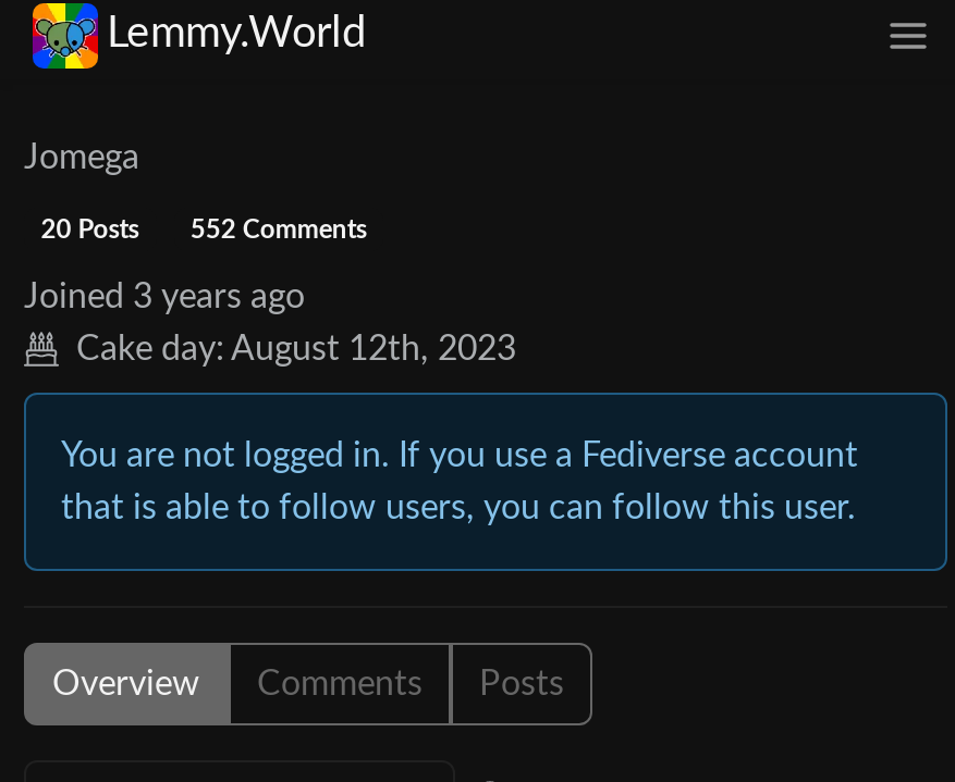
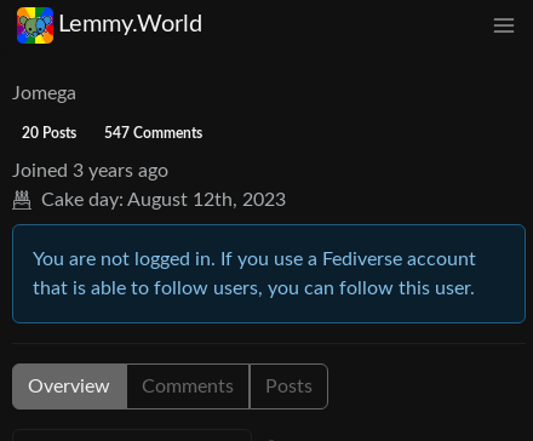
[41,216,367,242] 20 Posts 552 Comments -> [22,126,203,140] 20 Posts 547 Comments

